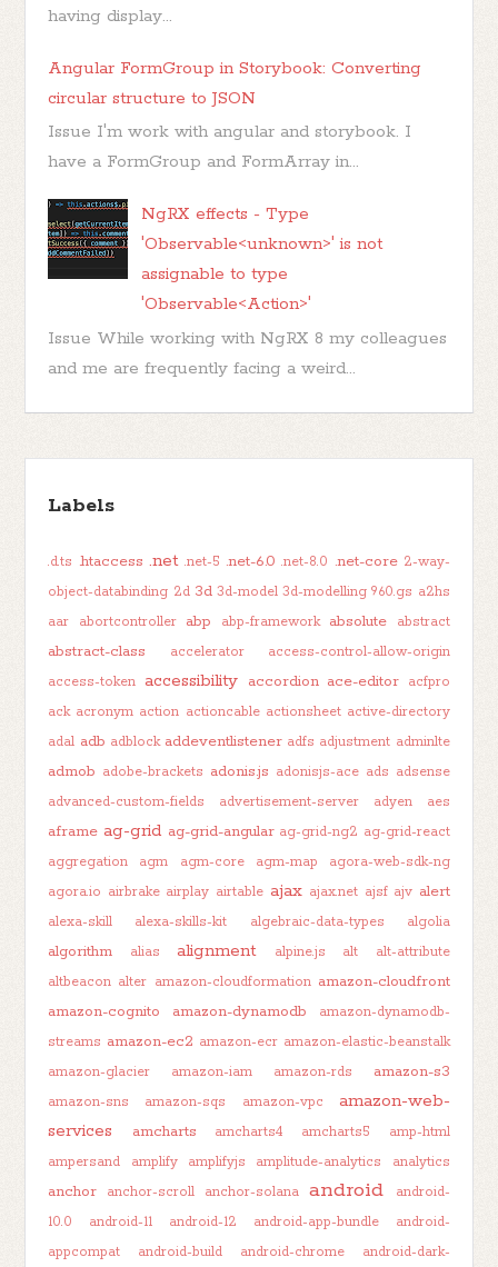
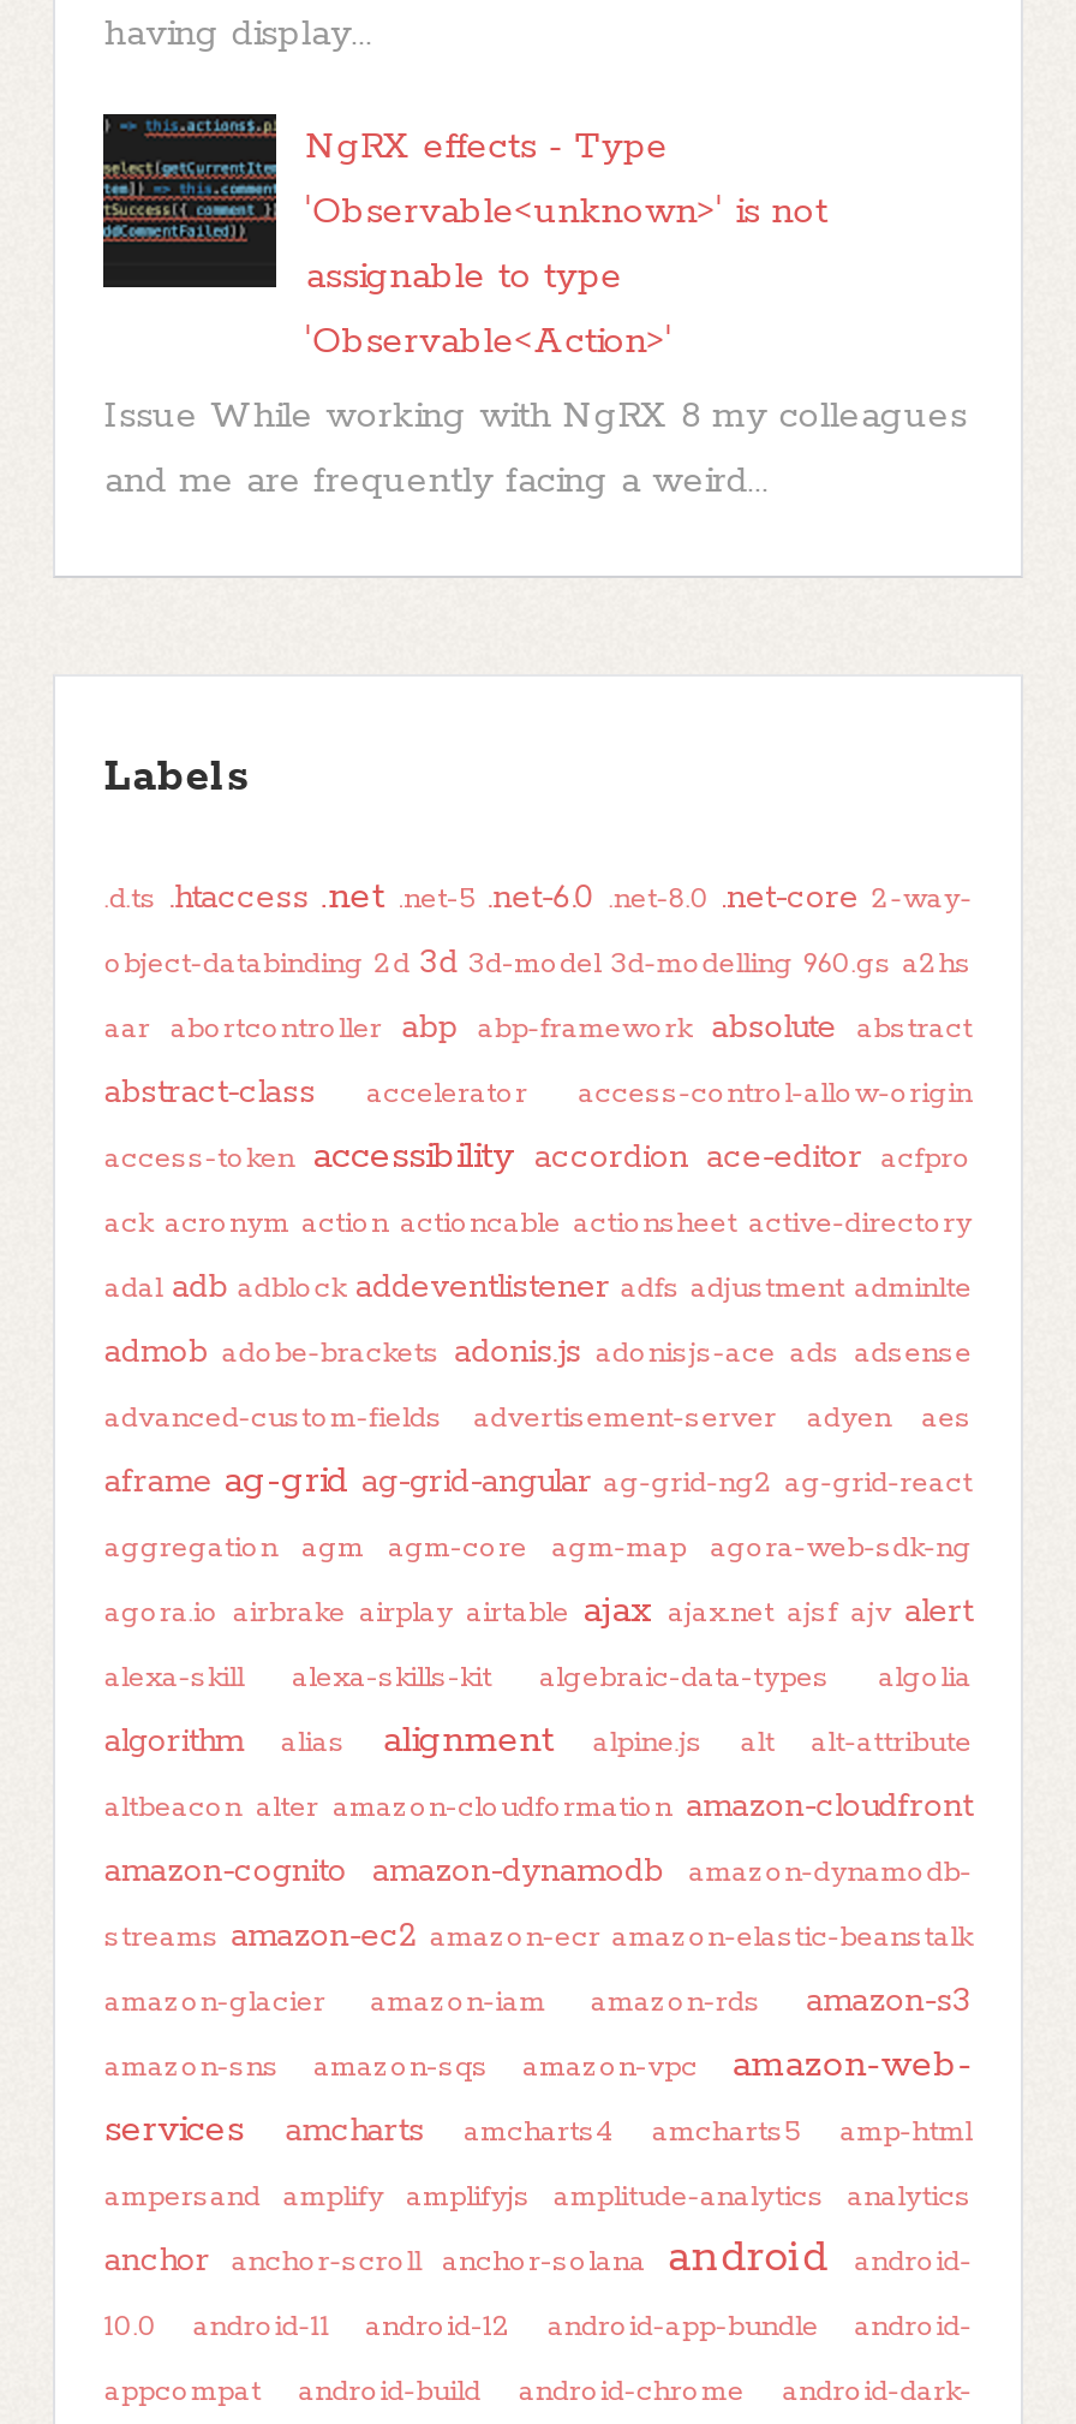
[48,58,422,172] Angular FormGroup in Storybook: Converting | circular structure to JSON | Issue I'm work with angular and storybook. I | have a FormGroup and FormArray in... -> none

